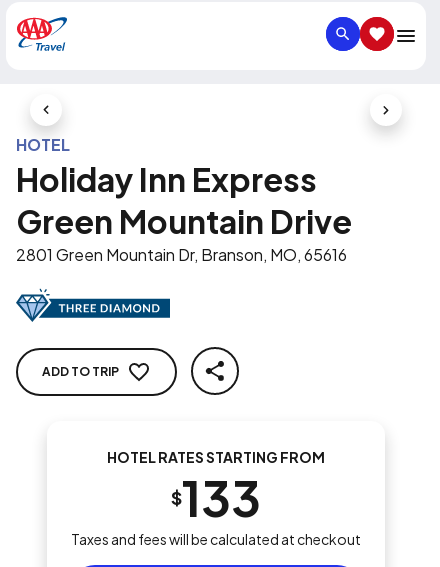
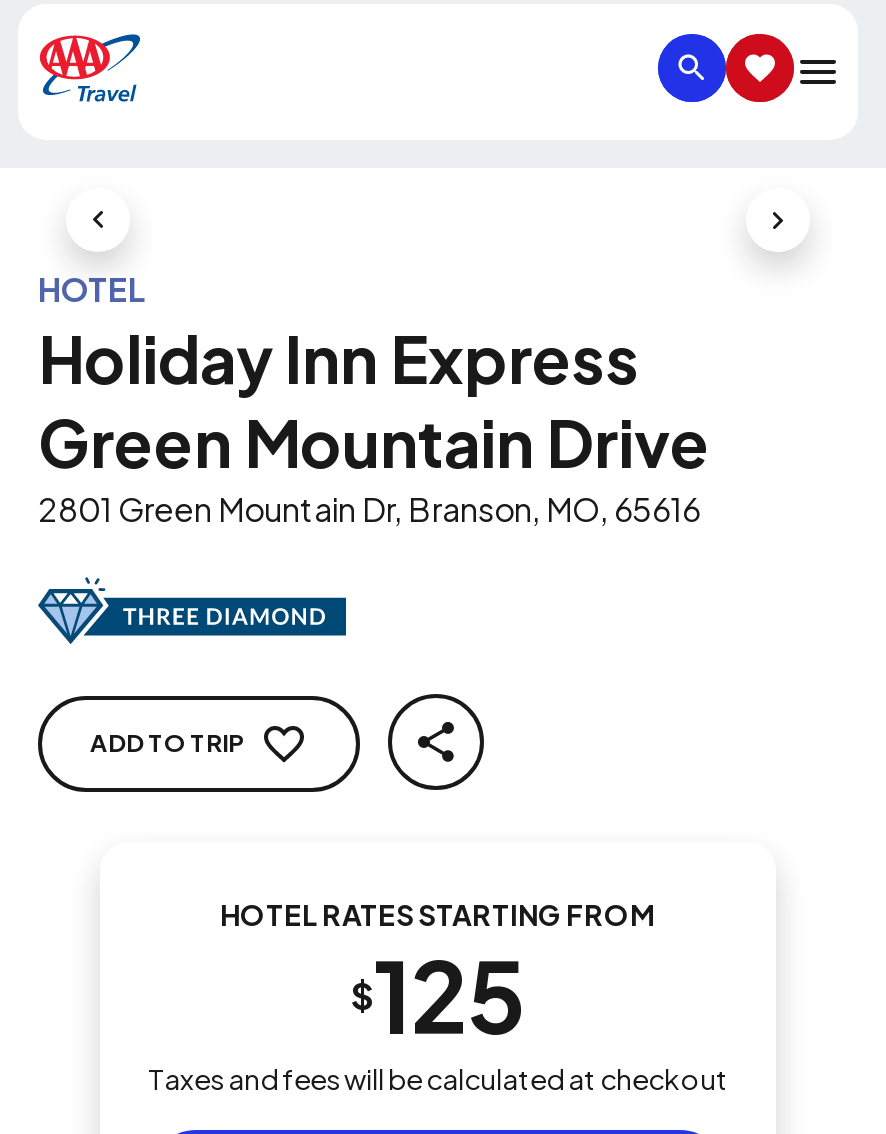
[171,467,261,528] $133 -> [351,934,525,1056] $125

